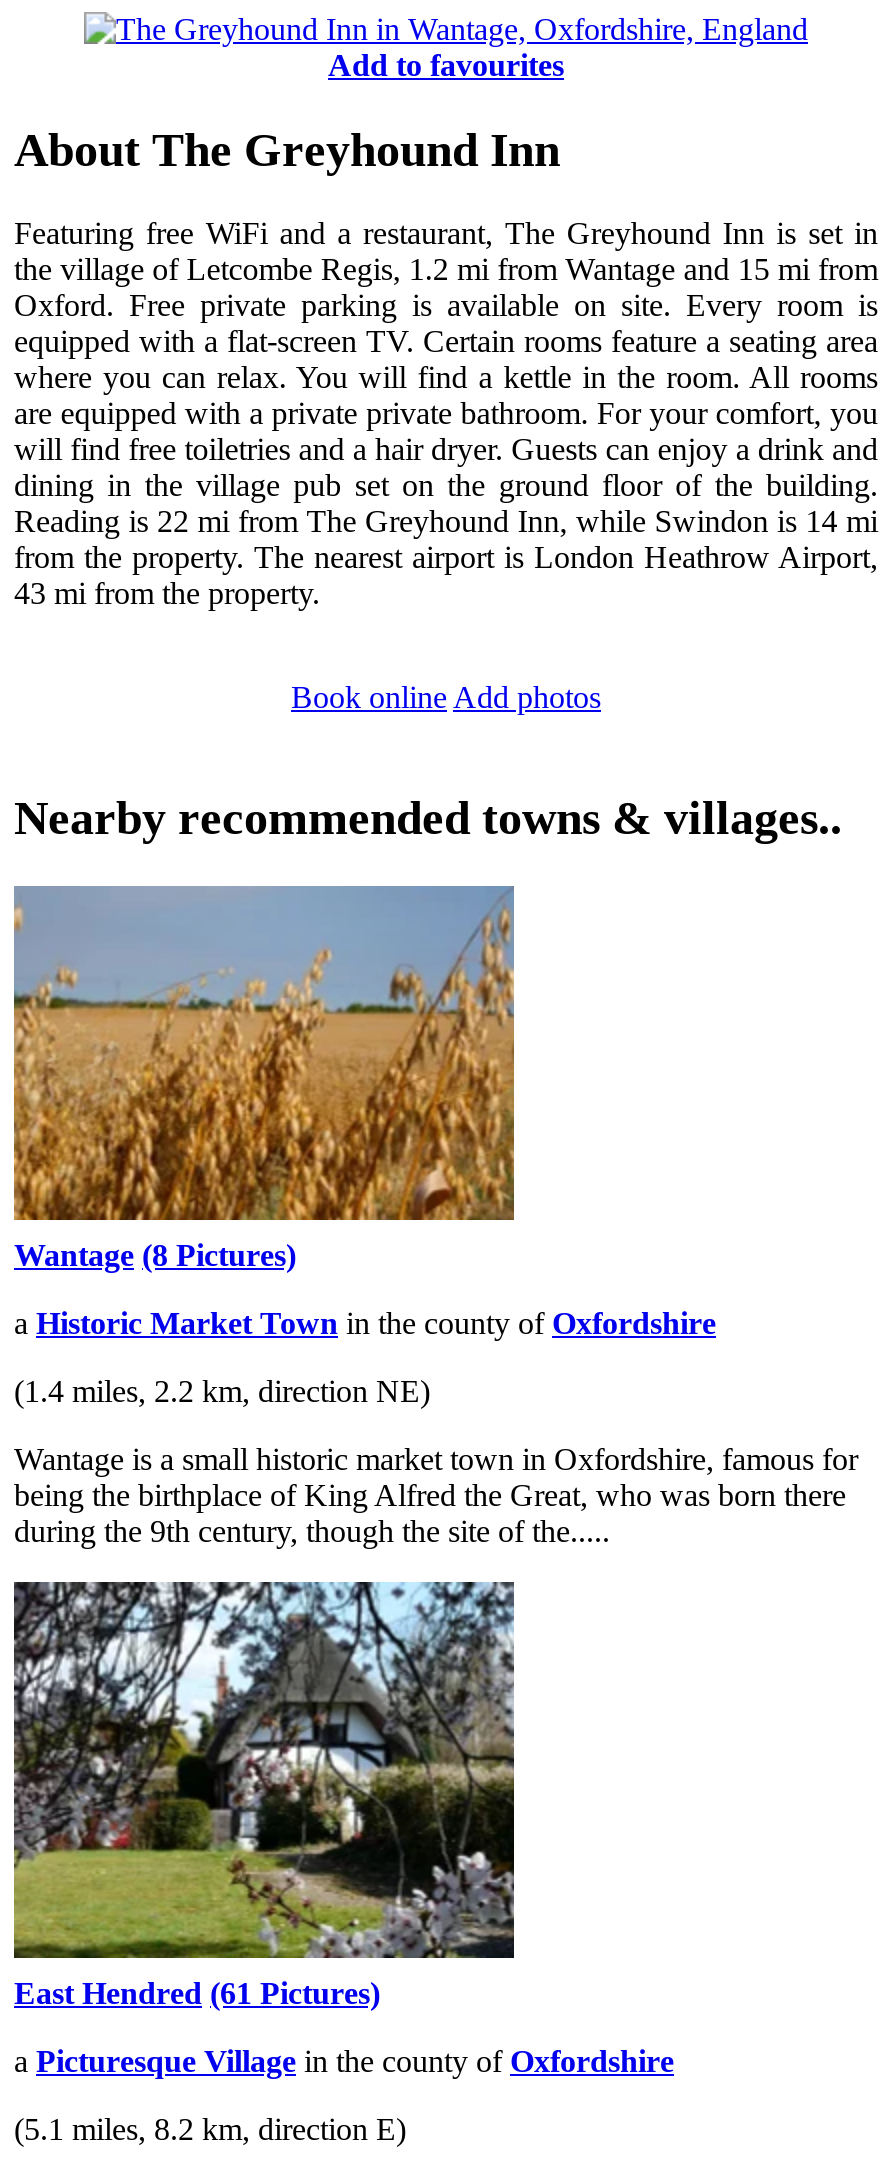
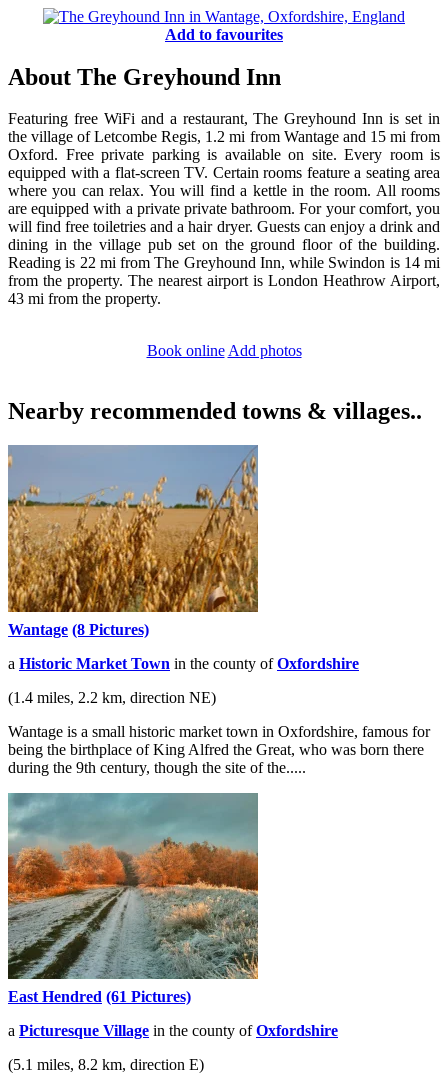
[12,1580,516,1960] [image] -> [7,792,259,980] [image]

